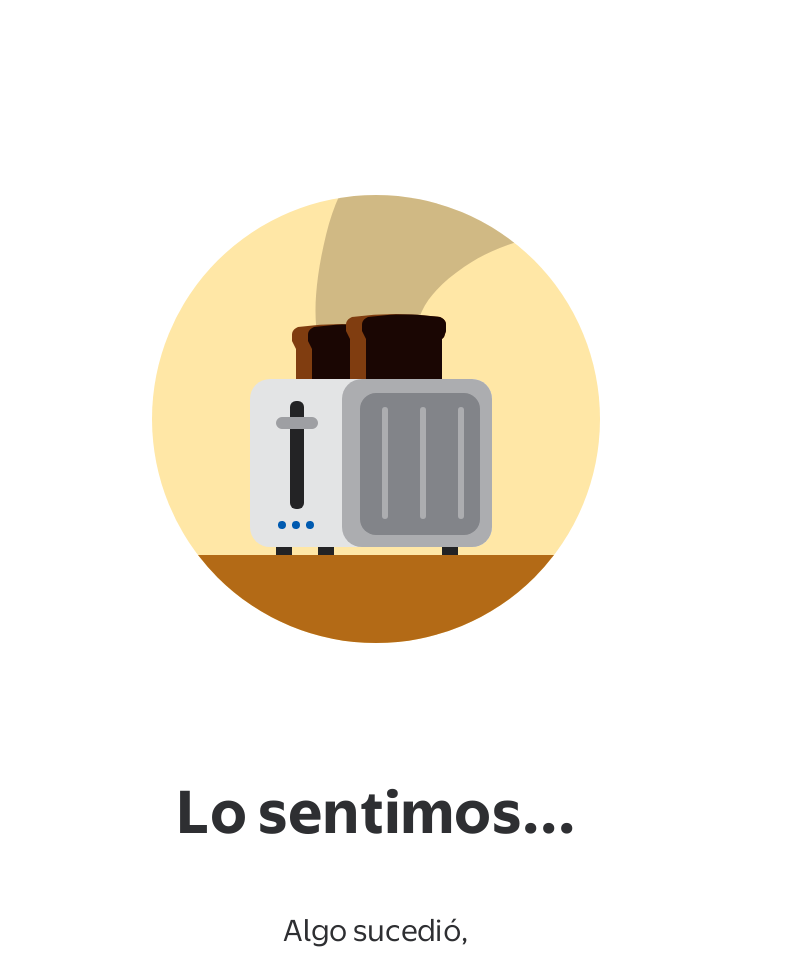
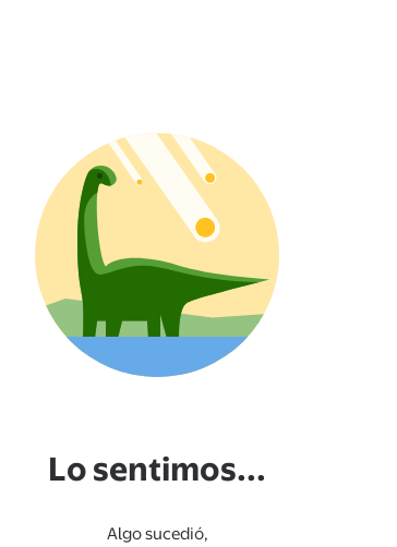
[174,195,576,645] [image] -> [46,134,268,378] [image]

